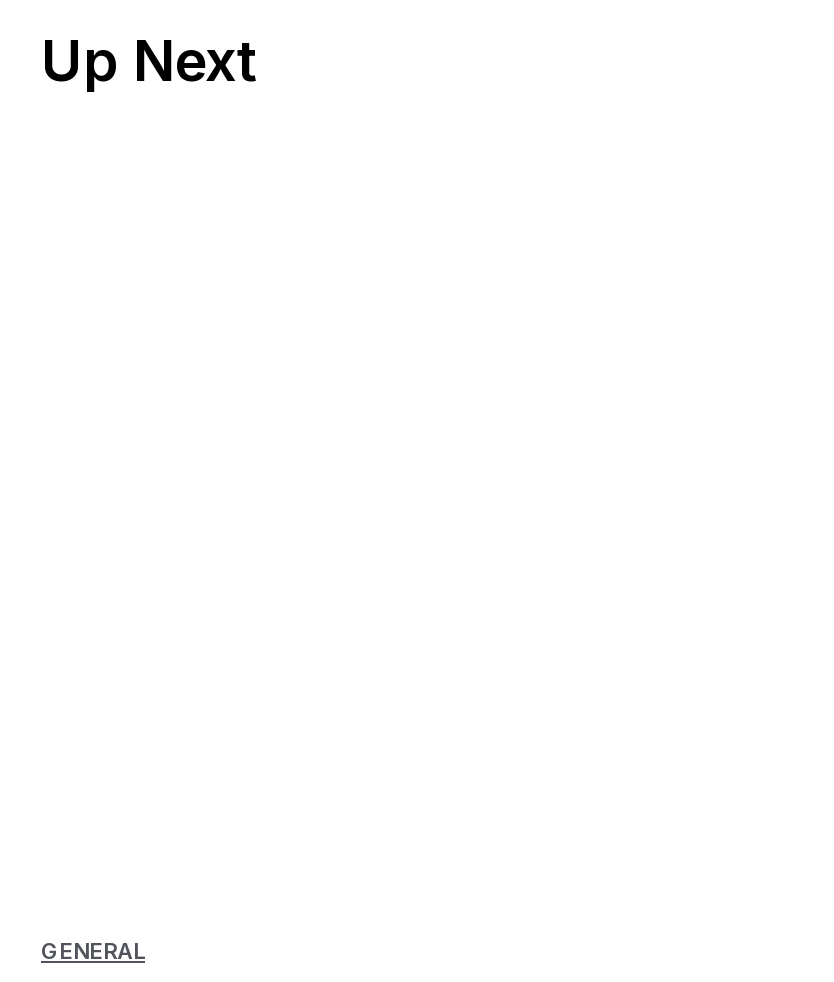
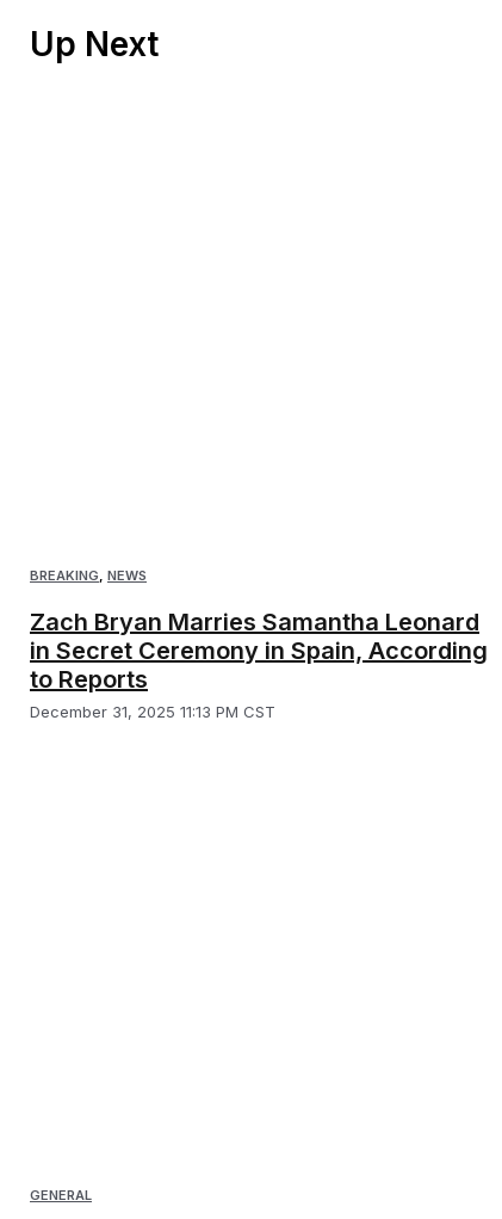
none -> [30,567,488,721] BREAKING, NEWS | Zach Bryan Marries Samantha Leonard | in Secret Ceremony in Spain, According | to Reports | December 31, 2025 11:13 PM CST

